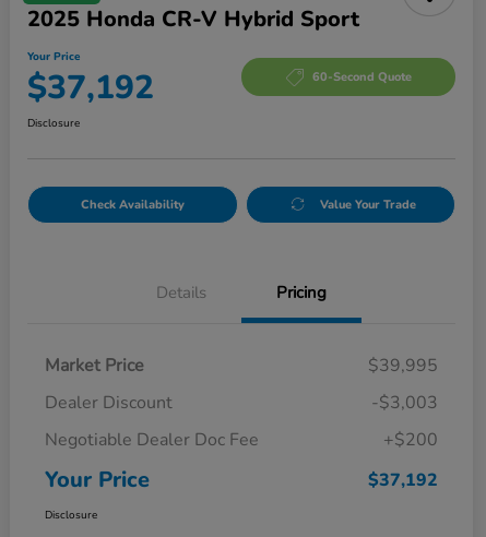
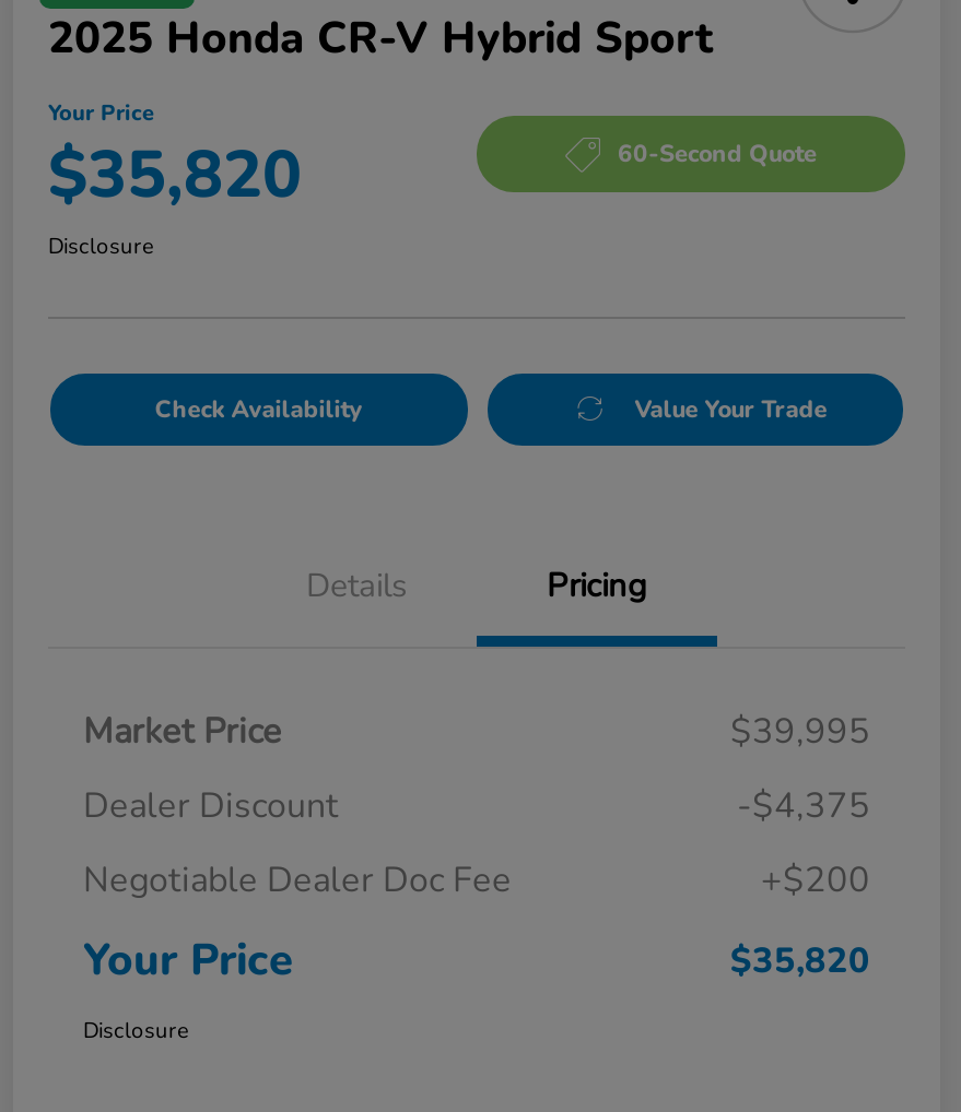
[27,65,154,110] $37,192 -> [48,131,302,220] $35,820
[371,391,438,415] -$3,003 -> [737,782,870,830] -$4,375
[368,468,438,492] $37,192 -> [730,937,870,985] $35,820

